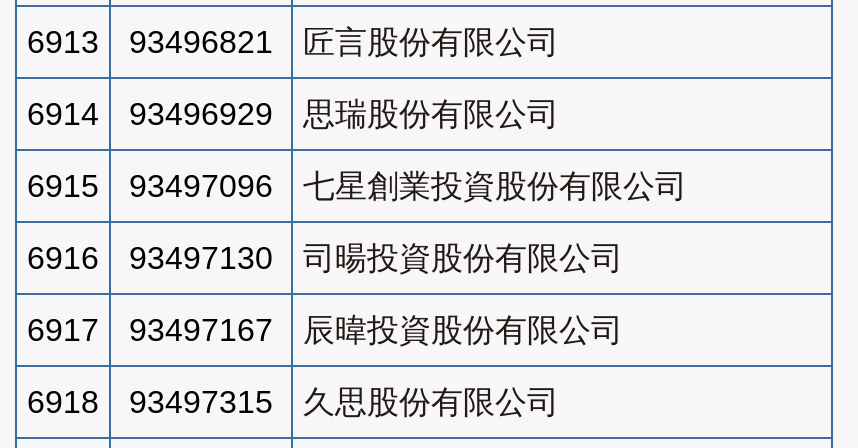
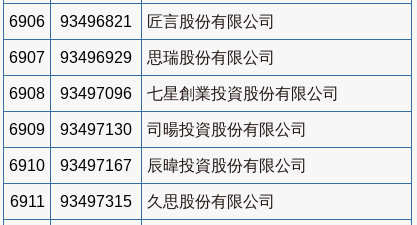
[27,25,559,59] 6913 93496821 匠言股份有限公司 -> [9,13,275,30] 6906 93496821 匠言股份有限公司
[27,97,559,131] 6914 93496929 思瑞股份有限公司 -> [9,49,275,66] 6907 93496929 思瑞股份有限公司
[27,169,687,203] 6915 93497096 七星創業投資股份有限公司 -> [9,85,339,102] 6908 93497096 七星創業投資股份有限公司
[27,241,623,275] 6916 93497130 司暘投資股份有限公司 -> [9,121,307,138] 6909 93497130 司暘投資股份有限公司
[27,313,623,347] 6917 93497167 辰暐投資股份有限公司 -> [9,157,307,174] 6910 93497167 辰暐投資股份有限公司
[27,385,559,419] 6918 93497315 久思股份有限公司 -> [9,193,275,210] 6911 93497315 久思股份有限公司

